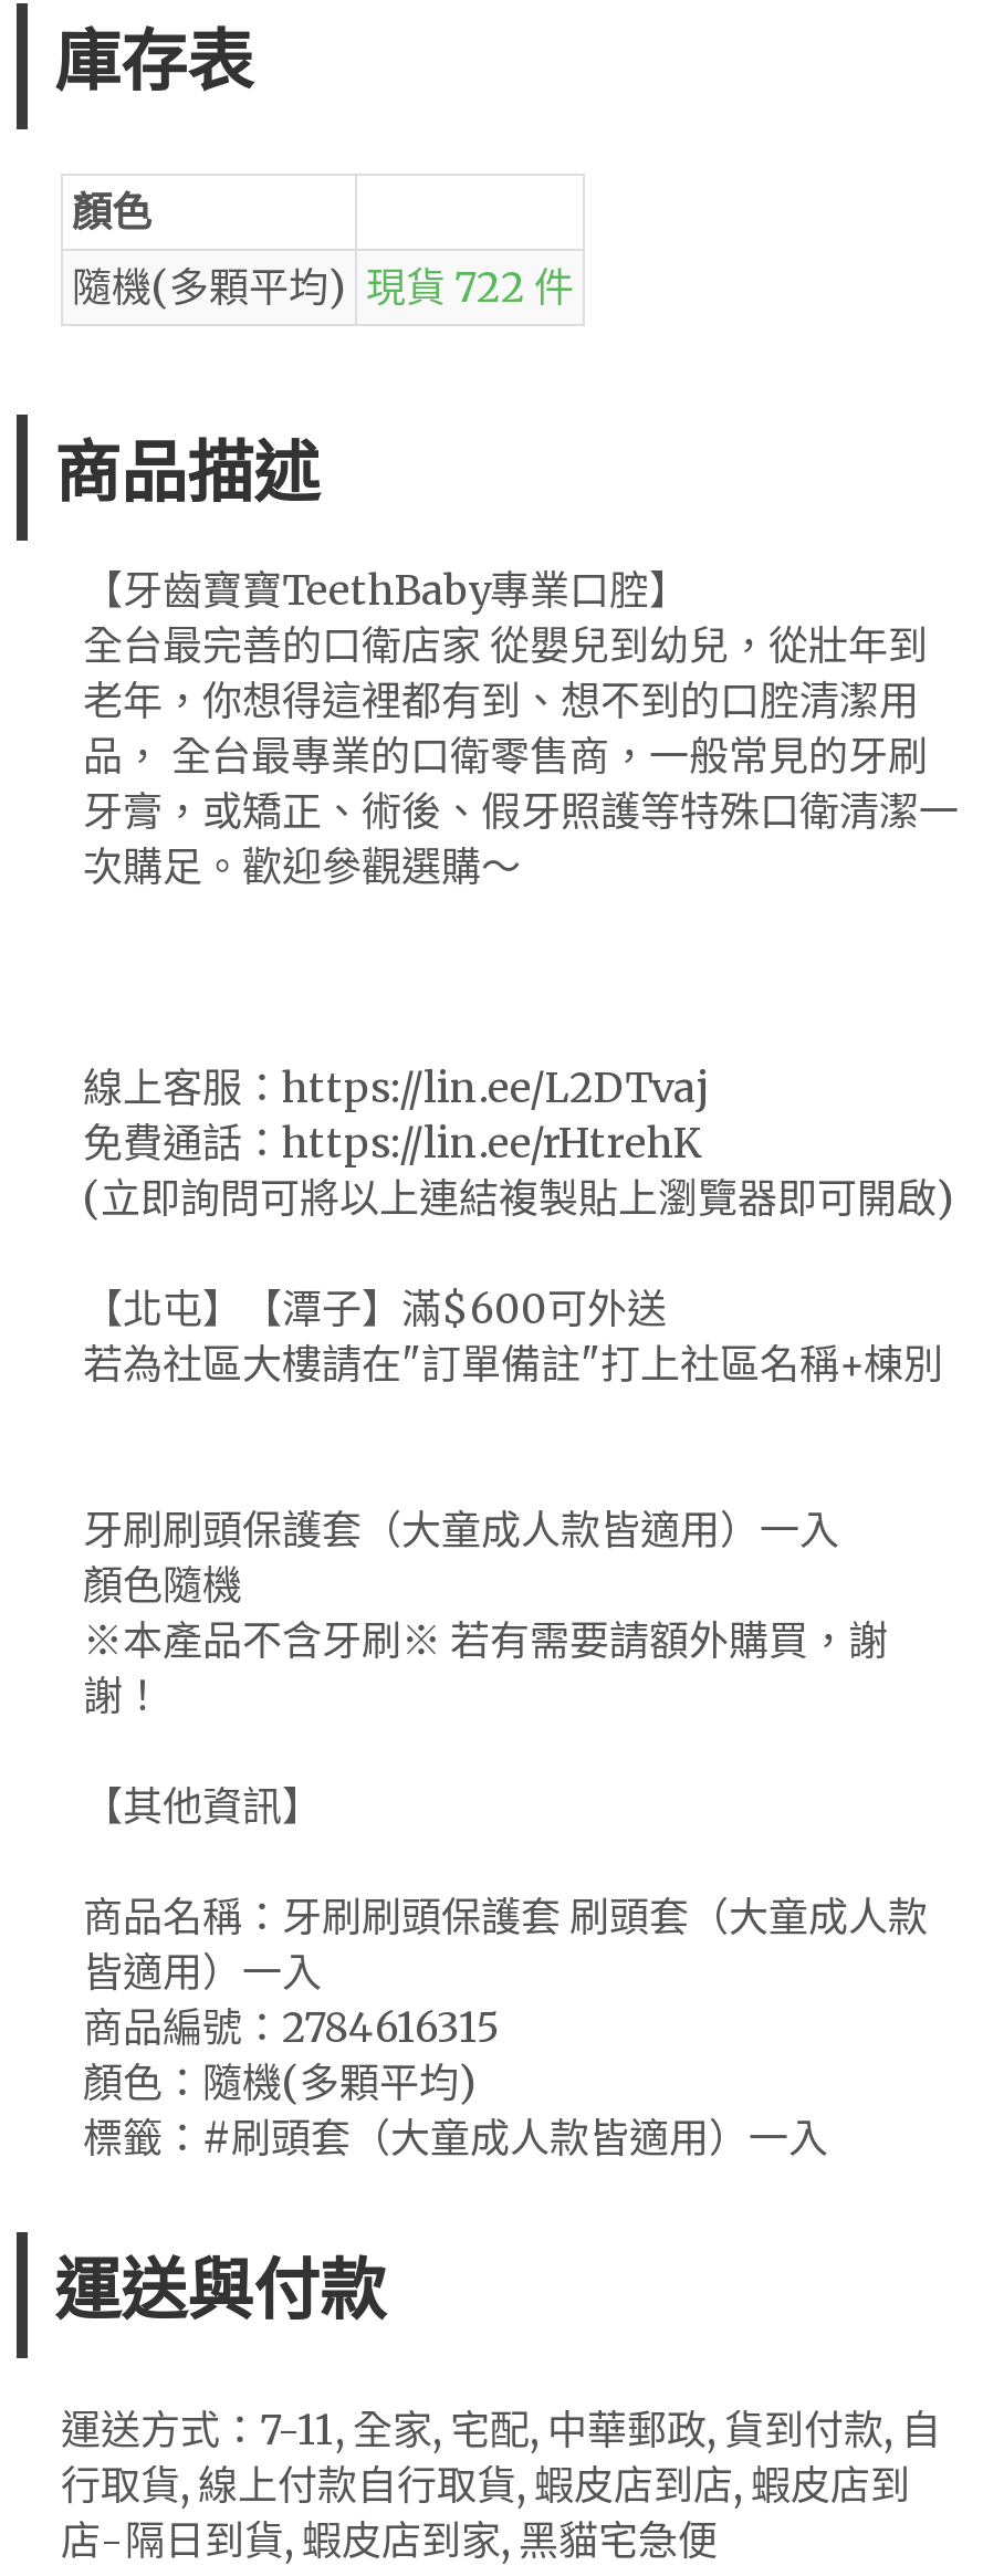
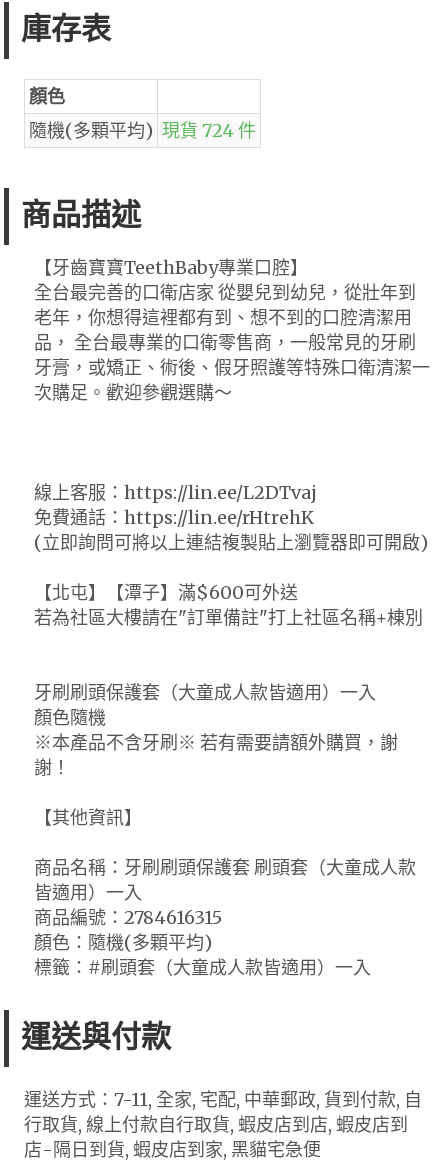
[72,262,574,313] 隨機(多顆平均) 現貨 722 件 -> [29,119,256,142] 隨機(多顆平均) 現貨 724 件

